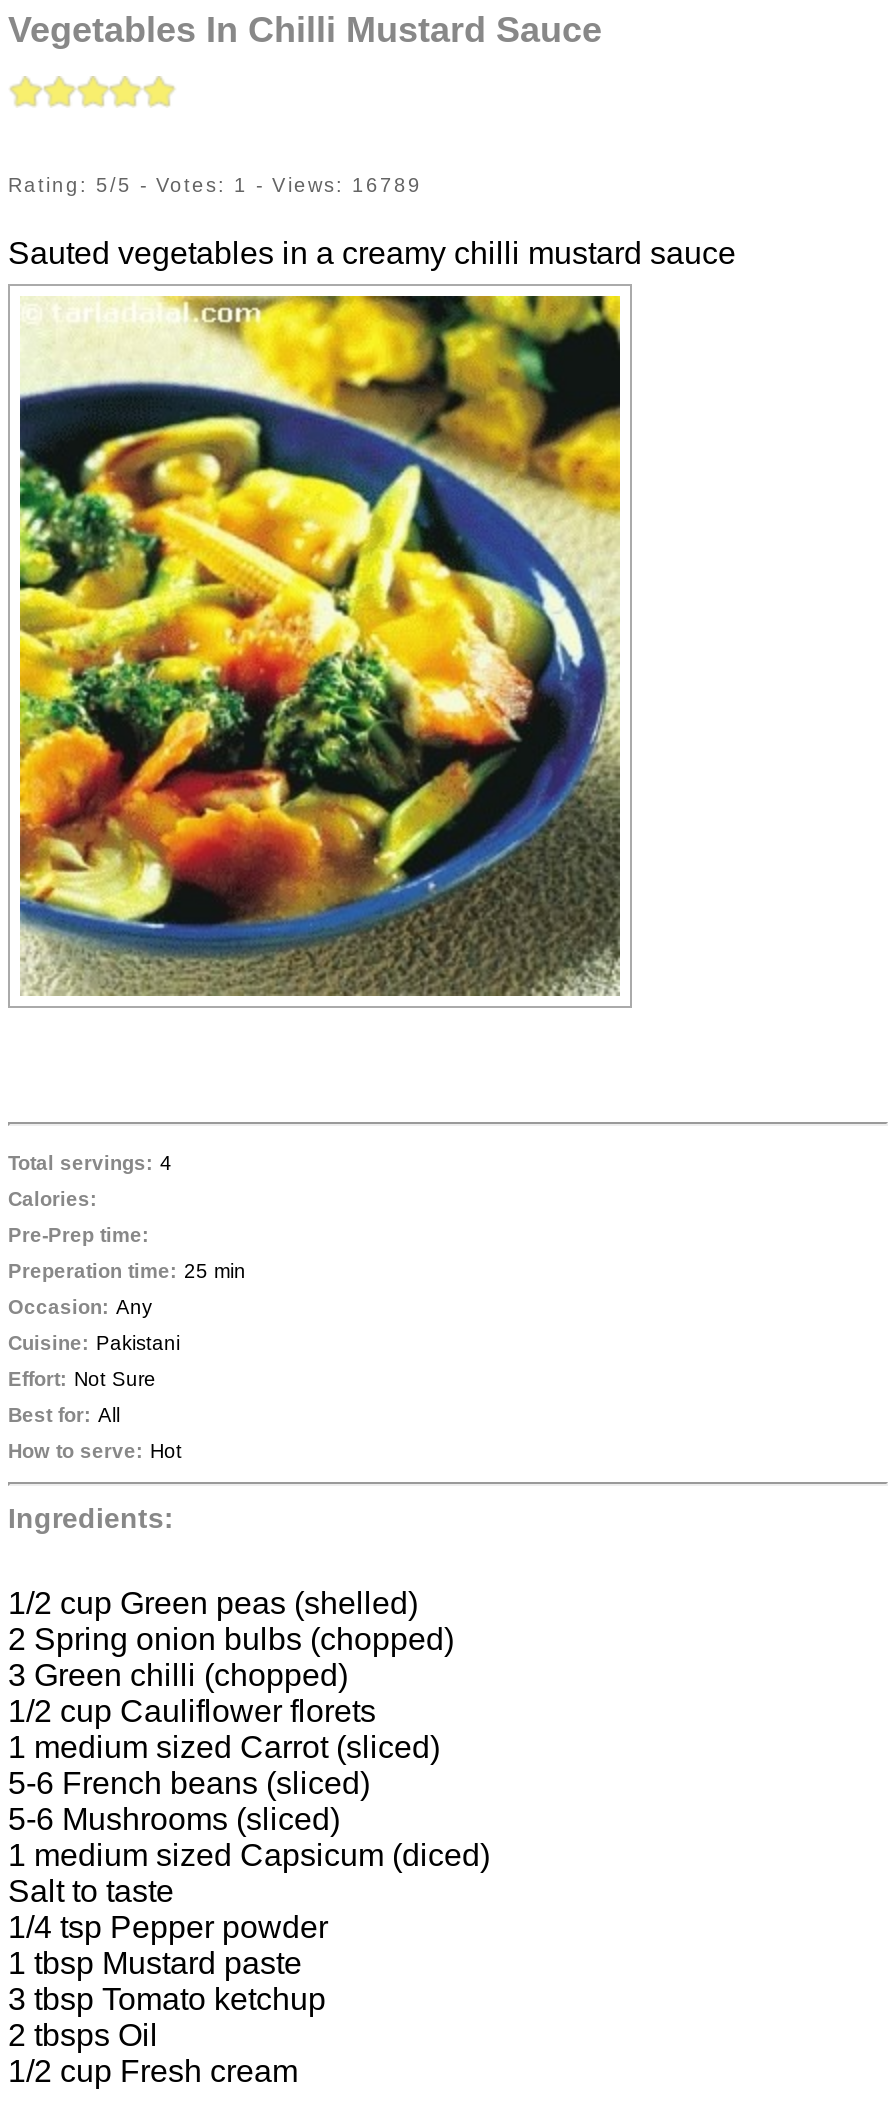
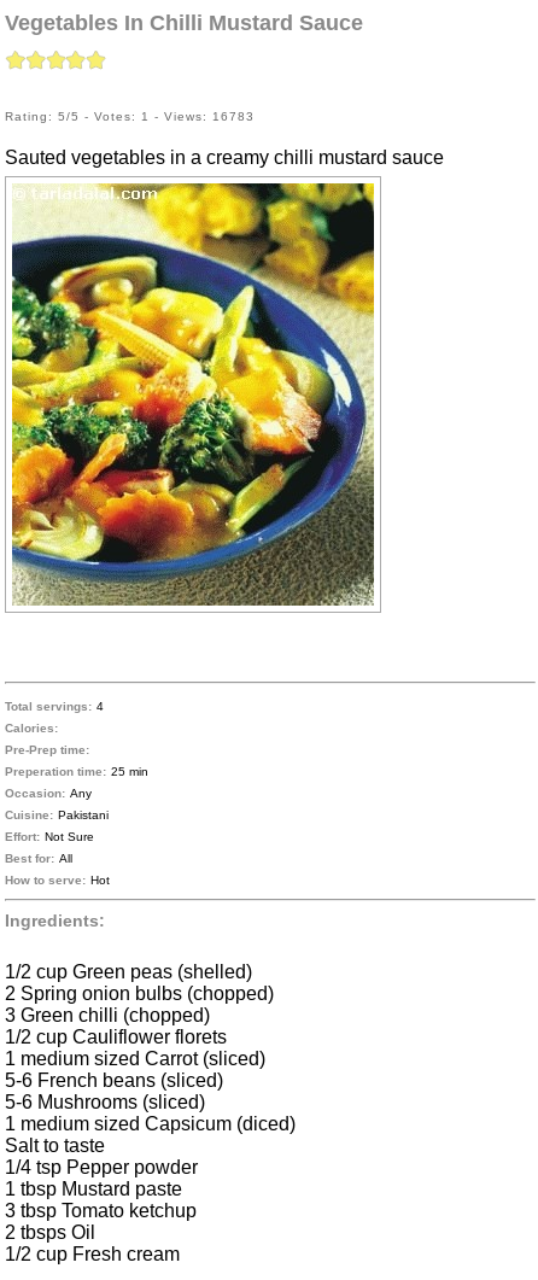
[8,174,422,196] Rating: 5/5 - Votes: 1 - Views: 16789 -> [5,110,255,123] Rating: 5/5 - Votes: 1 - Views: 16783

